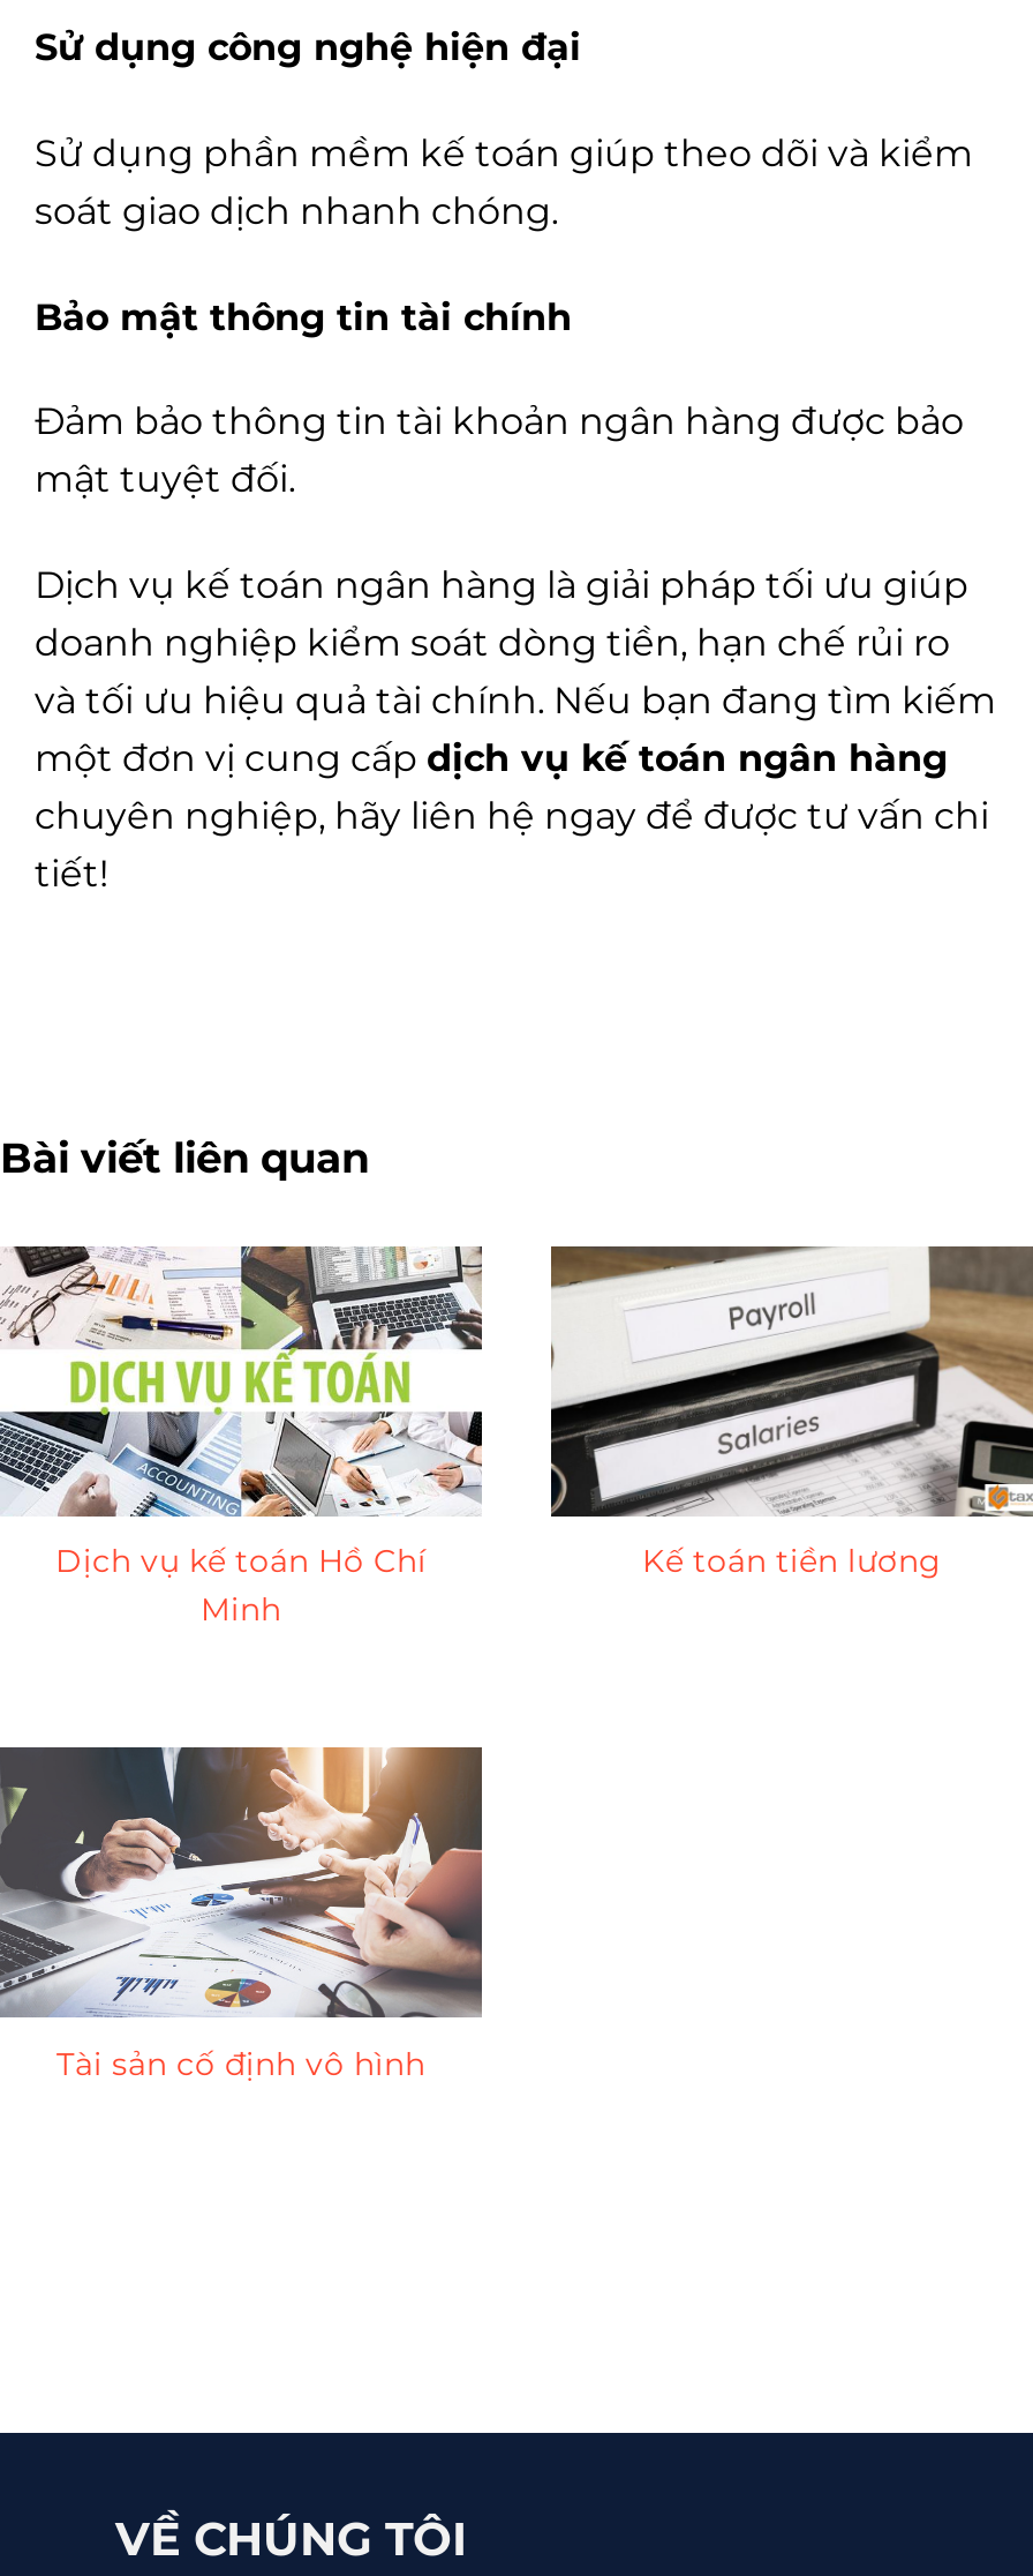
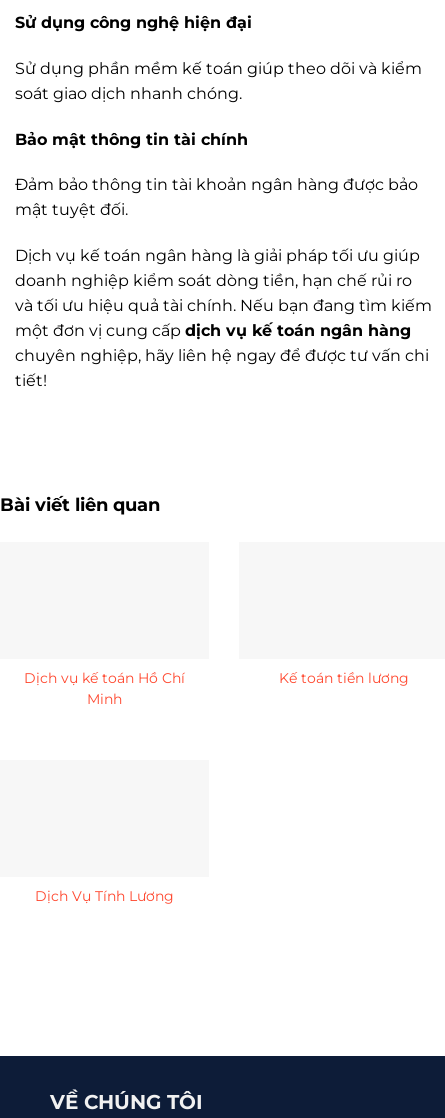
[7,1244,484,1519] [image] -> none
[549,1244,1026,1519] [image] -> none
[7,1745,484,2020] [image] -> none
[56,2045,425,2082] Tài sản cố định vô hình -> [35,888,174,904] Dịch Vụ Tính Lương

